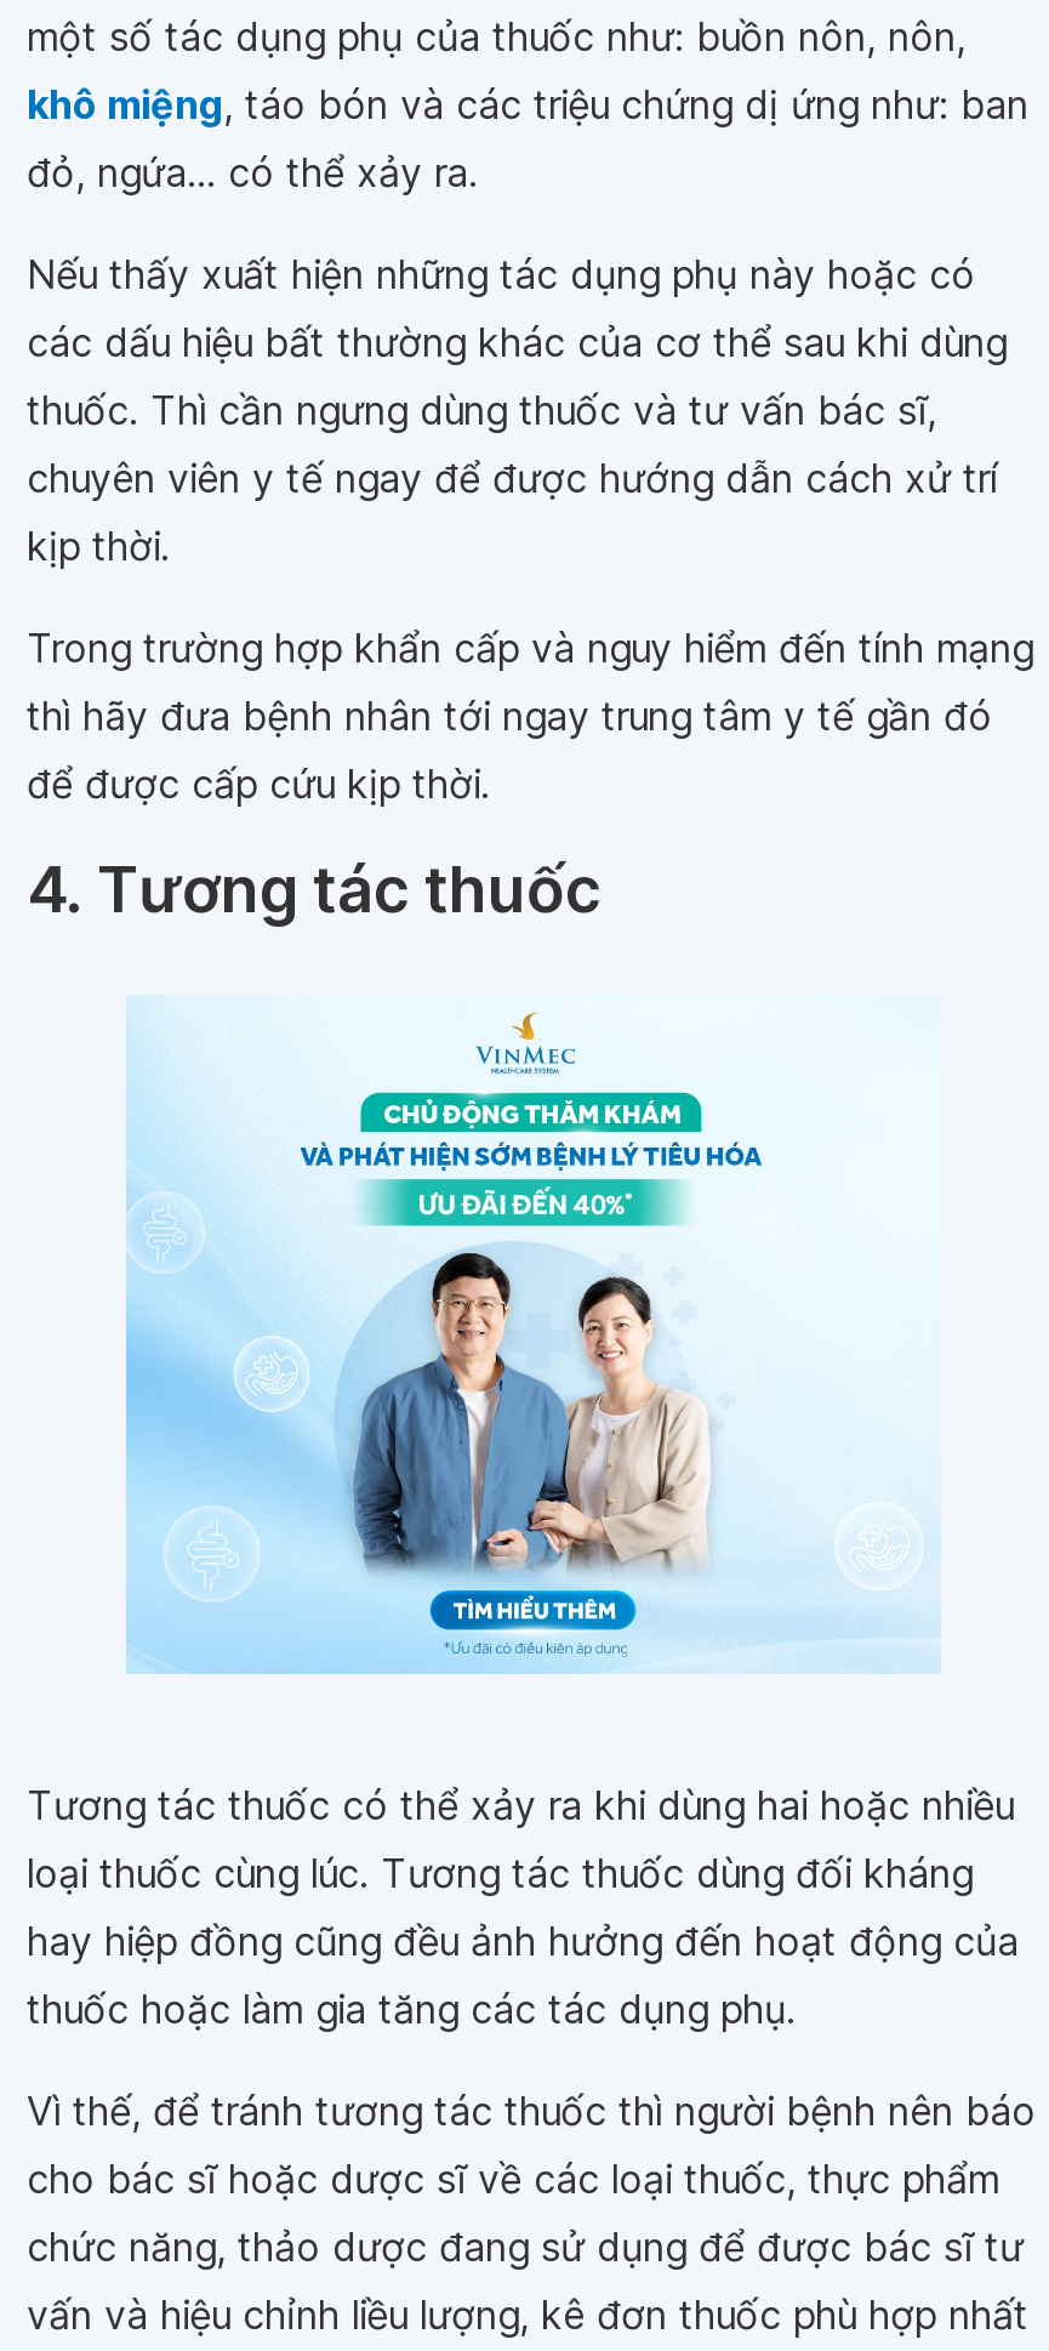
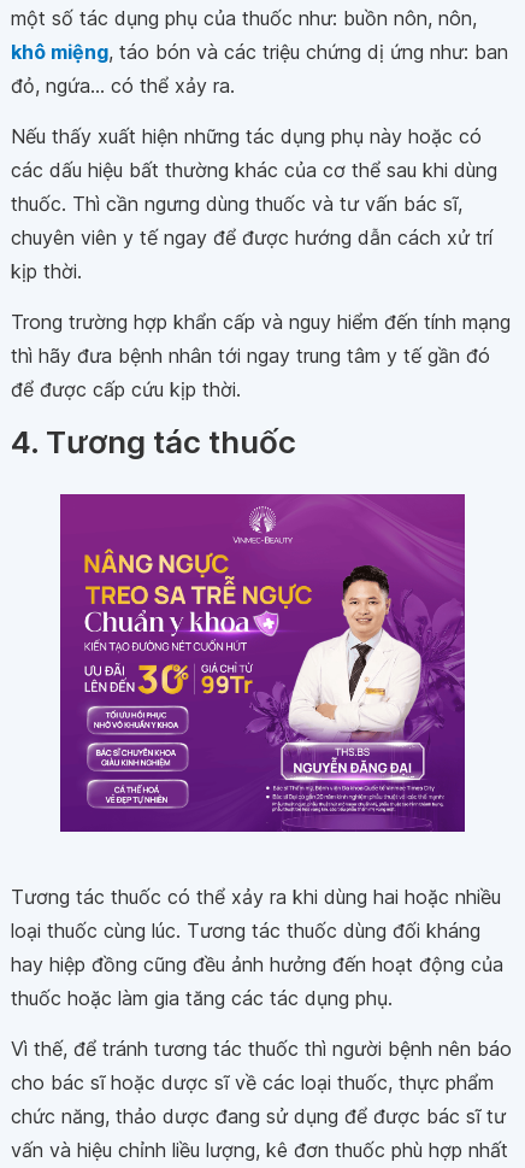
[124,995,941,1674] [image] -> [59,493,466,833] [image]

